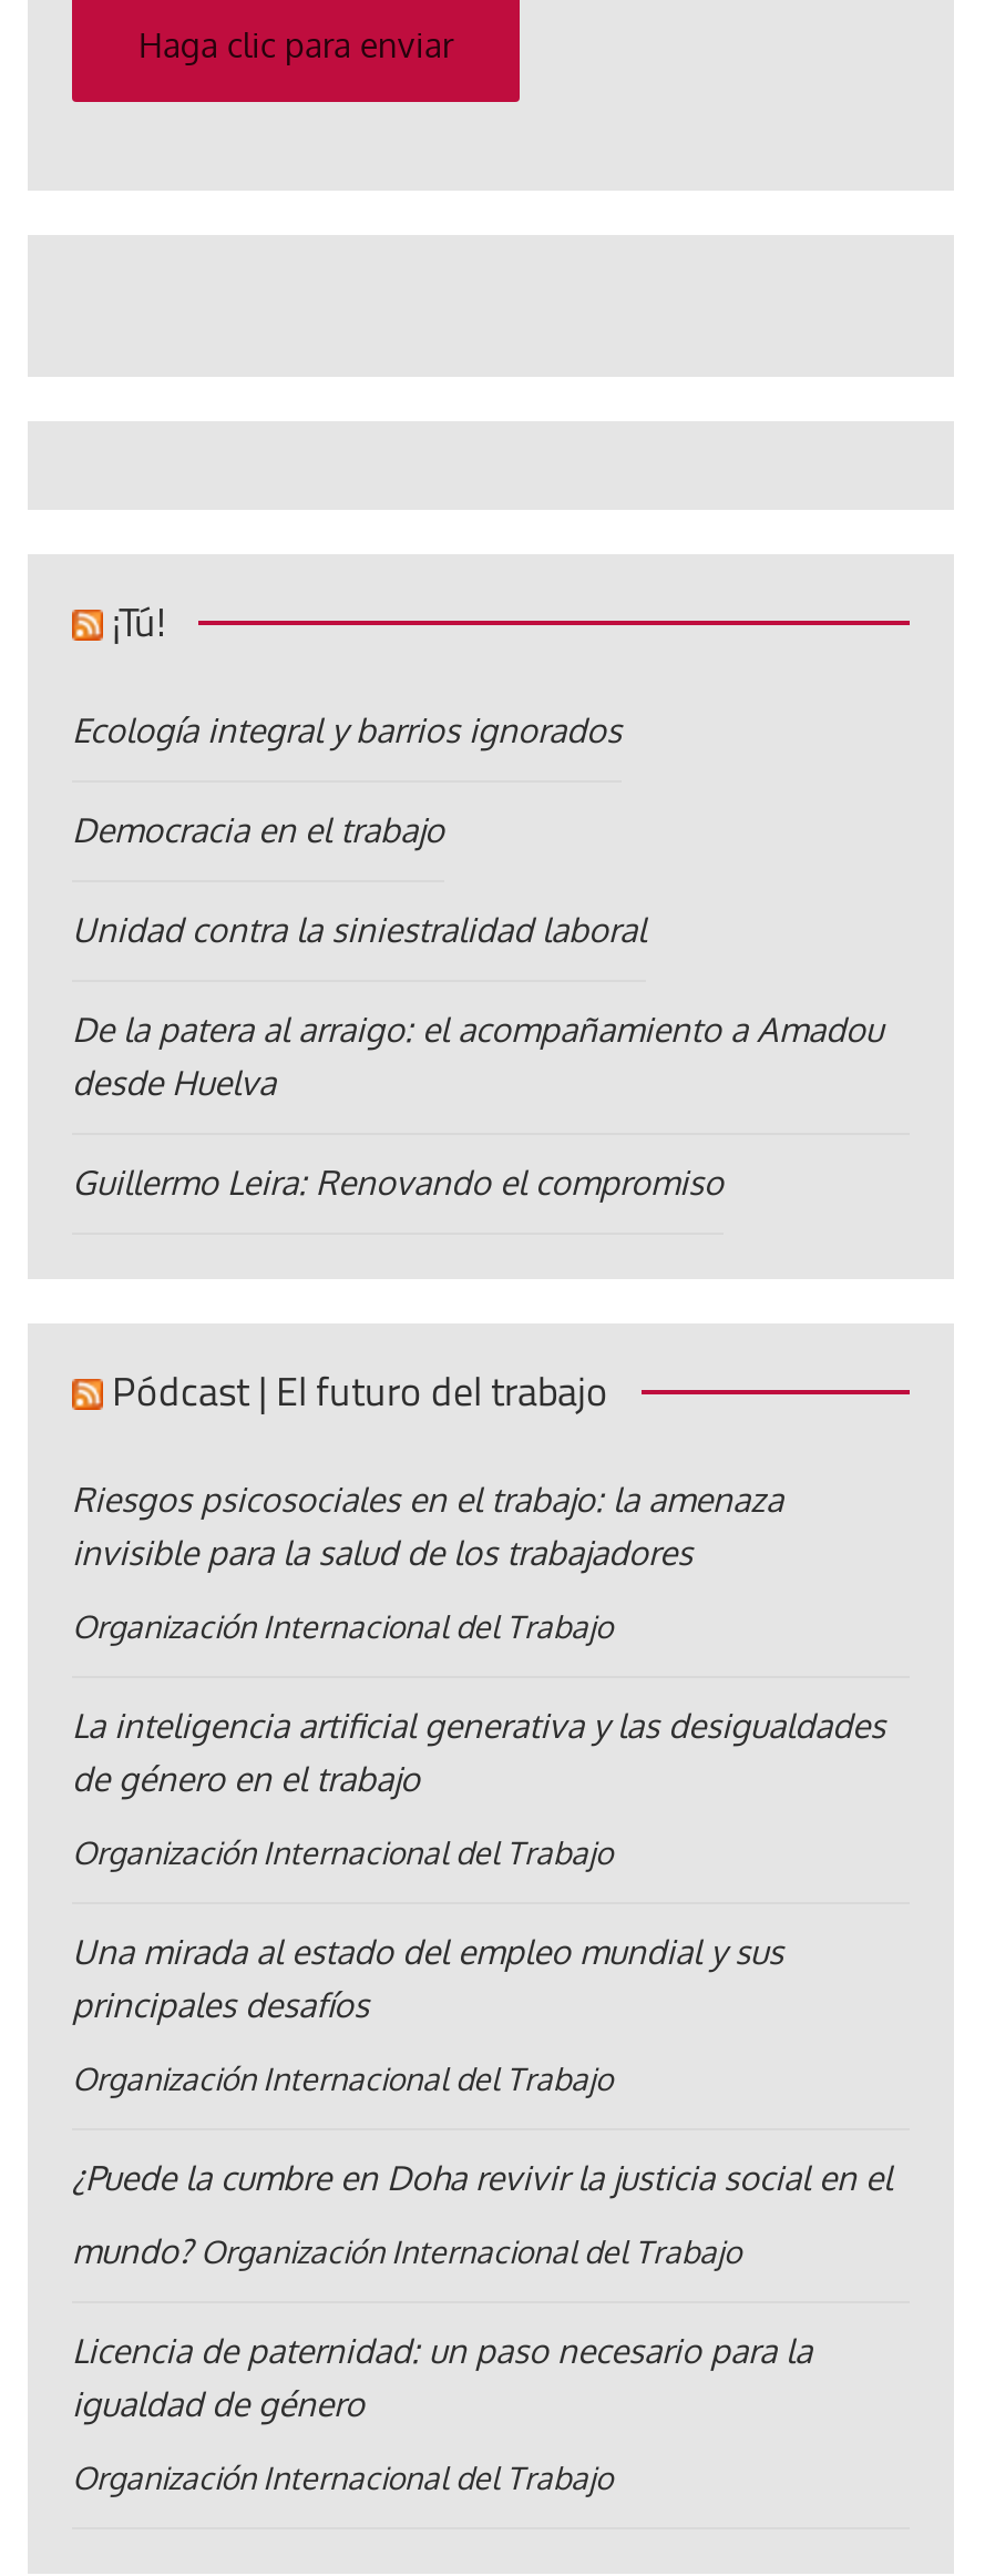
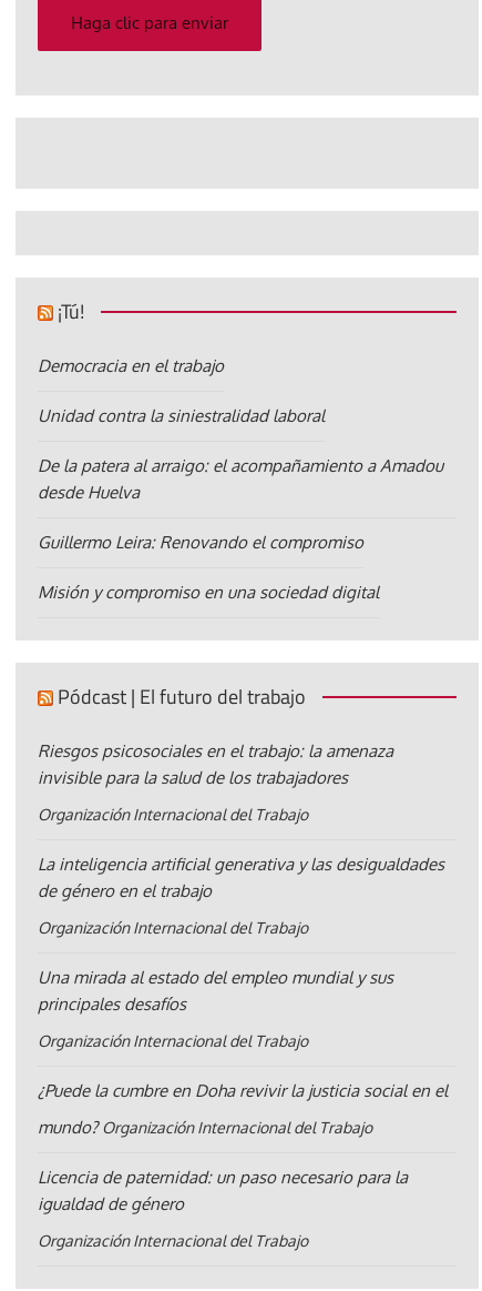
[72,709,622,751] Ecología integral y barrios ignorados -> none
moved [72,808,883,1203] -> [38,355,443,552]: Democracia en el trabajo | Unidad contra la siniestralidad laboral | De la patera al arraigo: el acompañamiento a Amadou | desde Huelva | Guillermo Leira: Renovando el compromiso
none -> [38,581,379,602] Misión y compromiso en una sociedad digital

